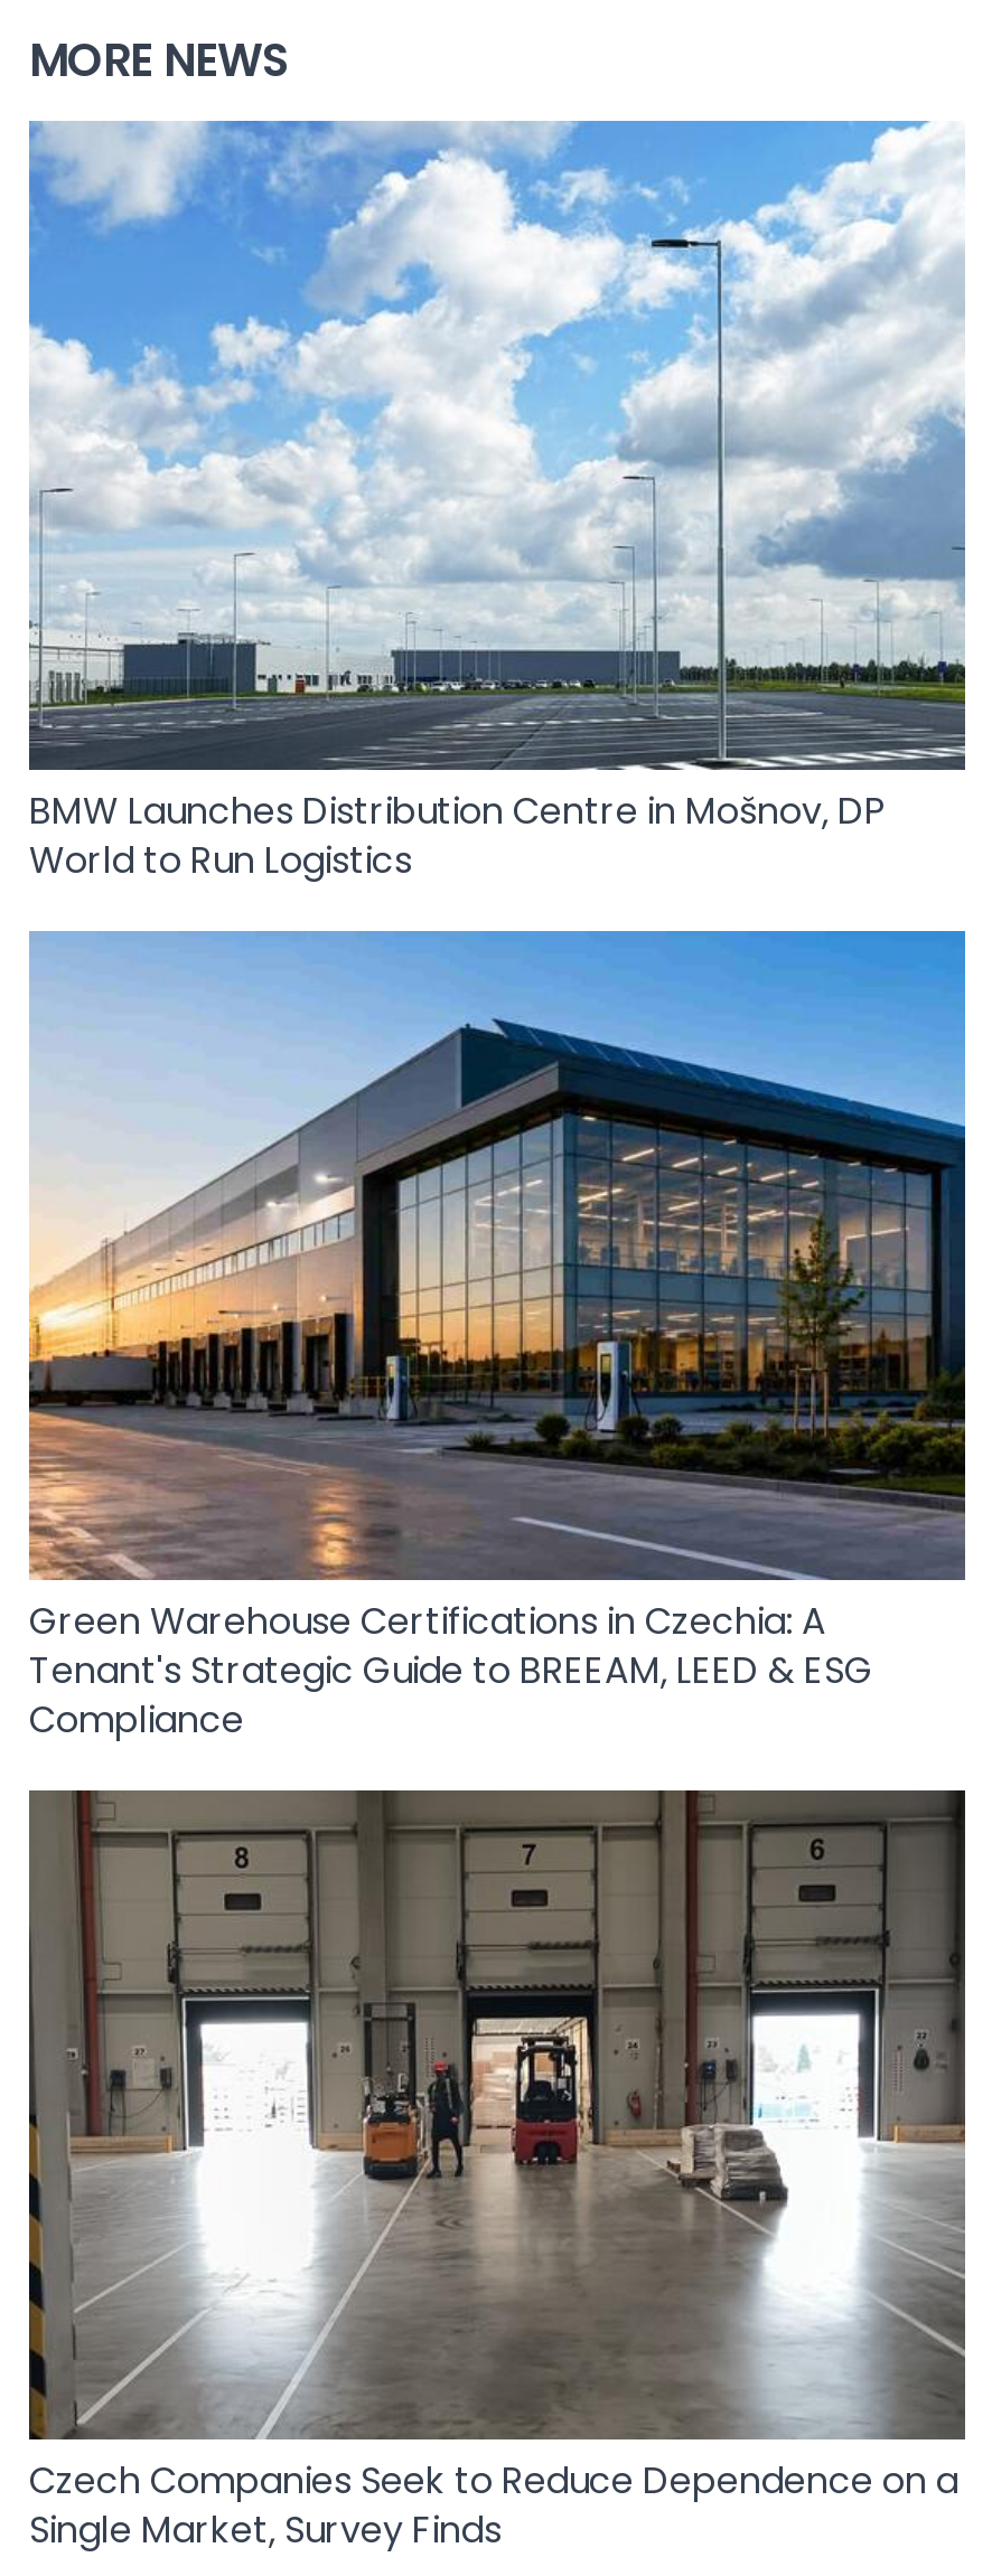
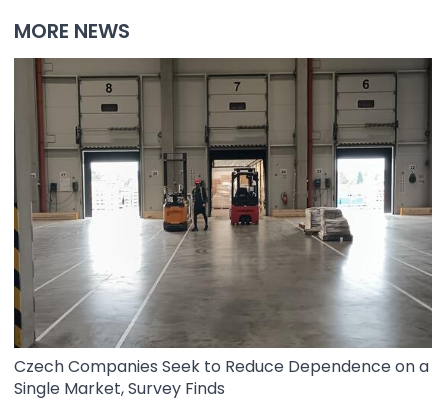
[27,119,967,886] [image] | BMW Launches Distribution Centre in Mošnov, DP | World to Run Logistics -> none
[27,929,967,1745] [image] | Green Warehouse Certifications in Czechia: A | Tenant's Strategic Guide to BREEAM, LEED & ESG | Compliance -> none

